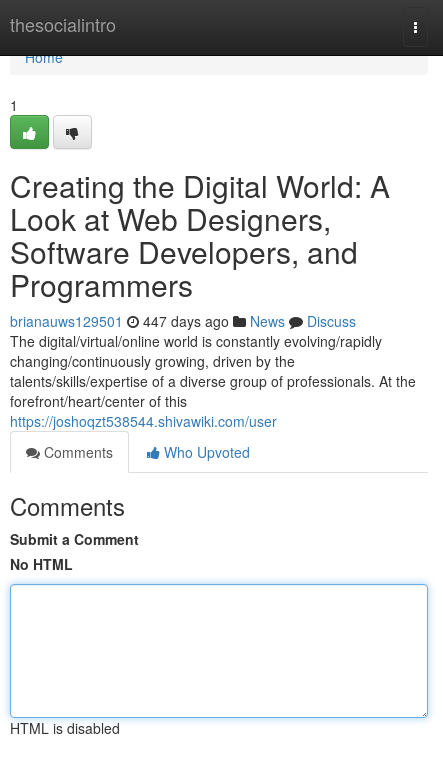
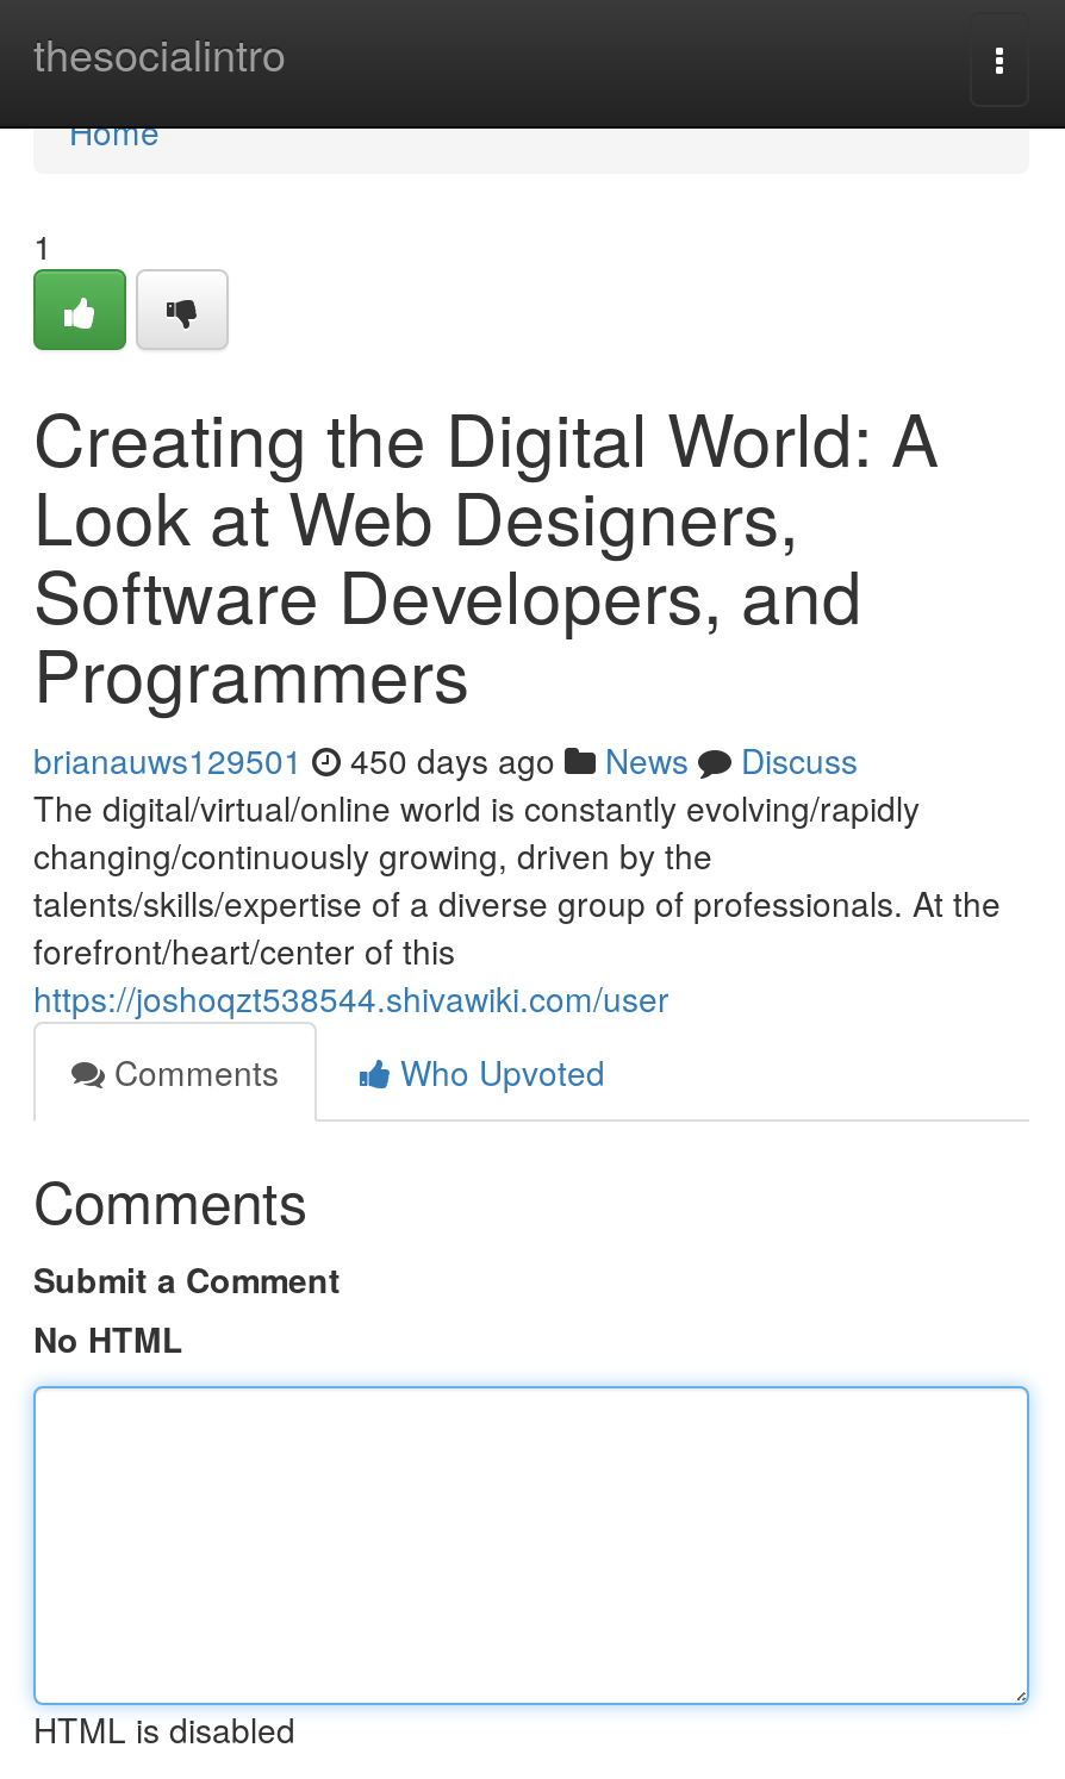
[10,311,356,331] brianauws129501 447 days ago News Discuss -> [33,736,858,784] brianauws129501 450 days ago News Discuss

